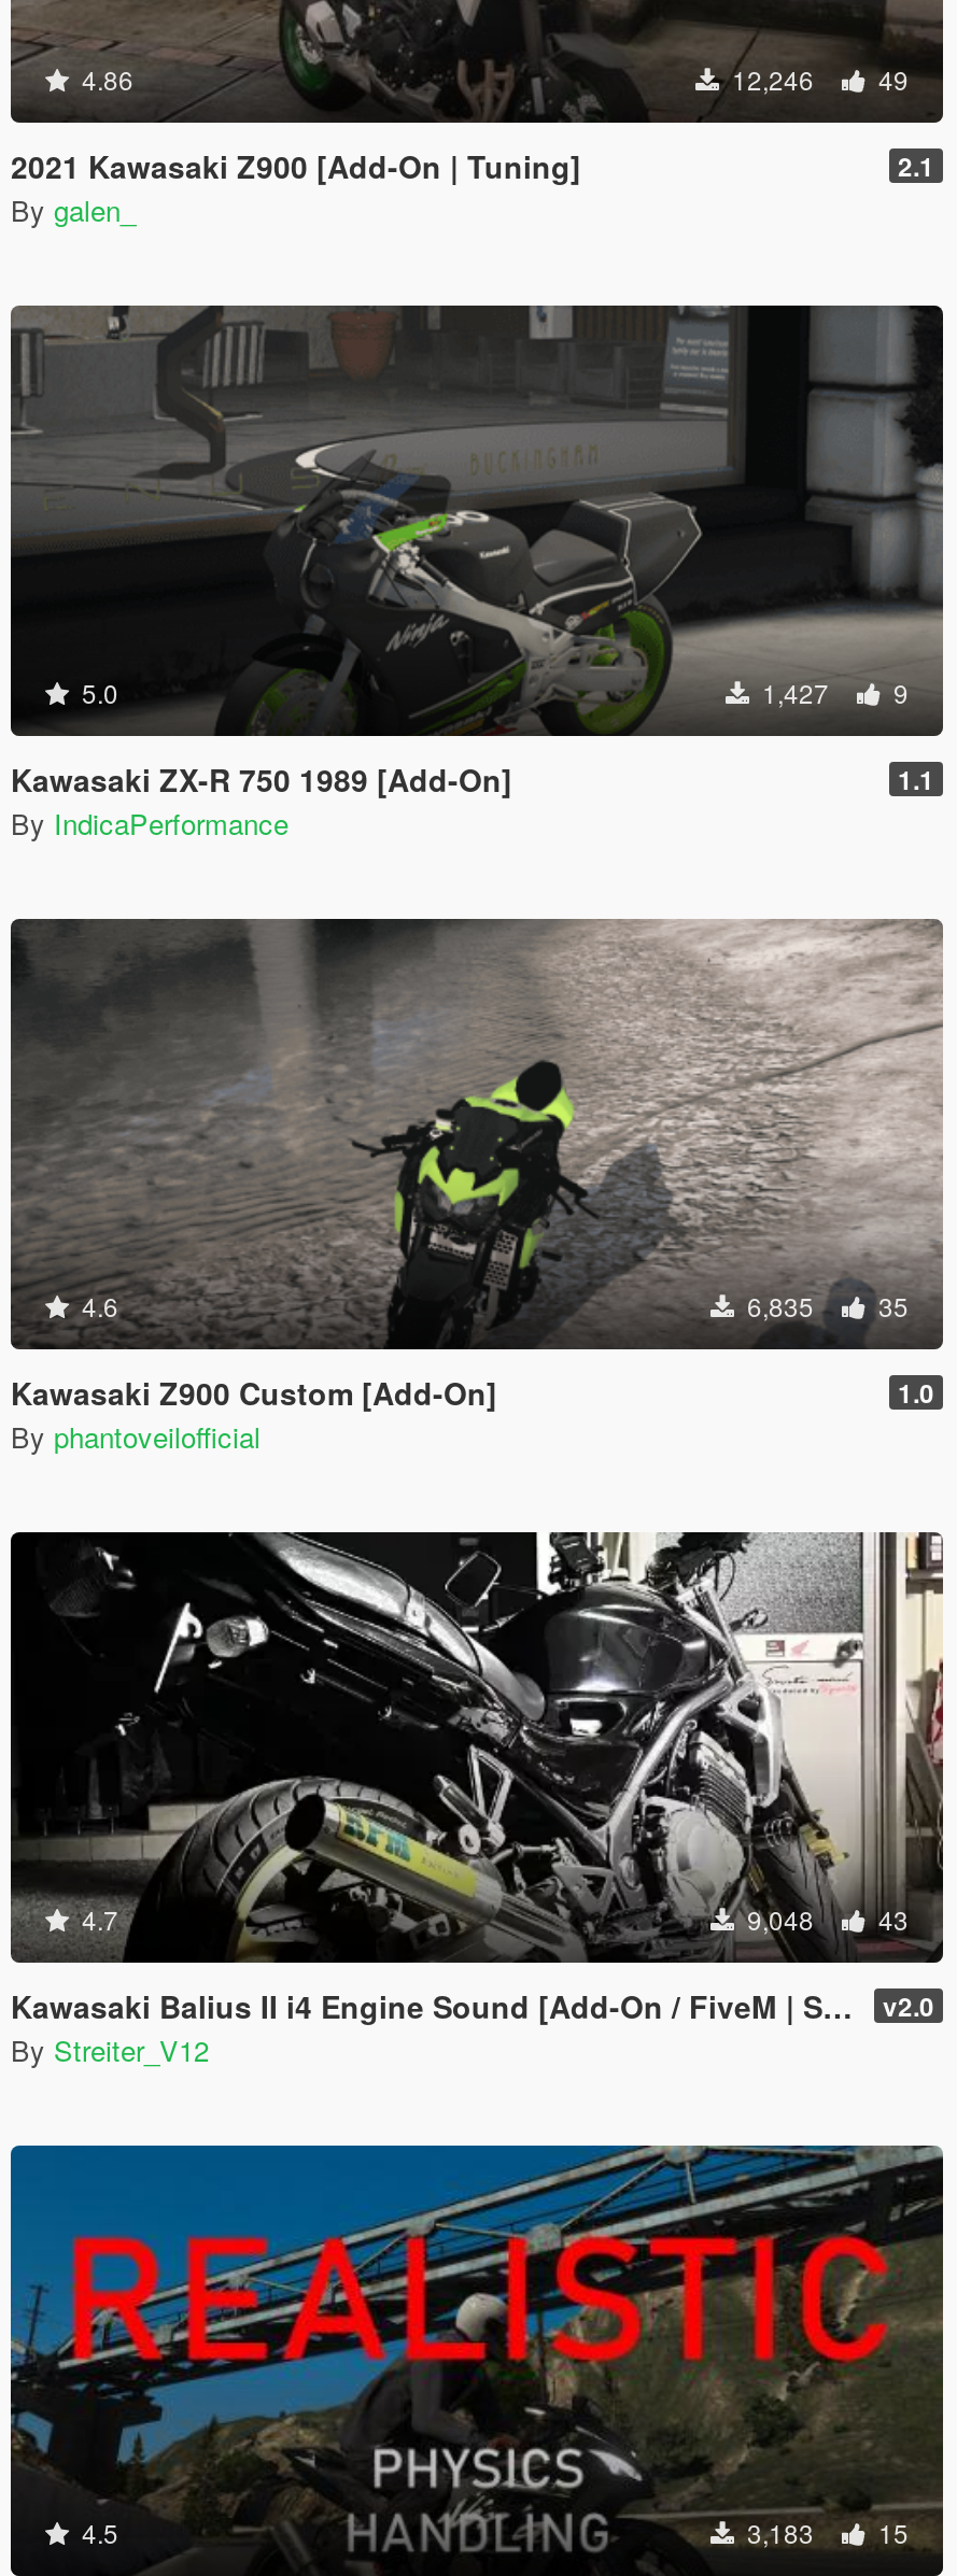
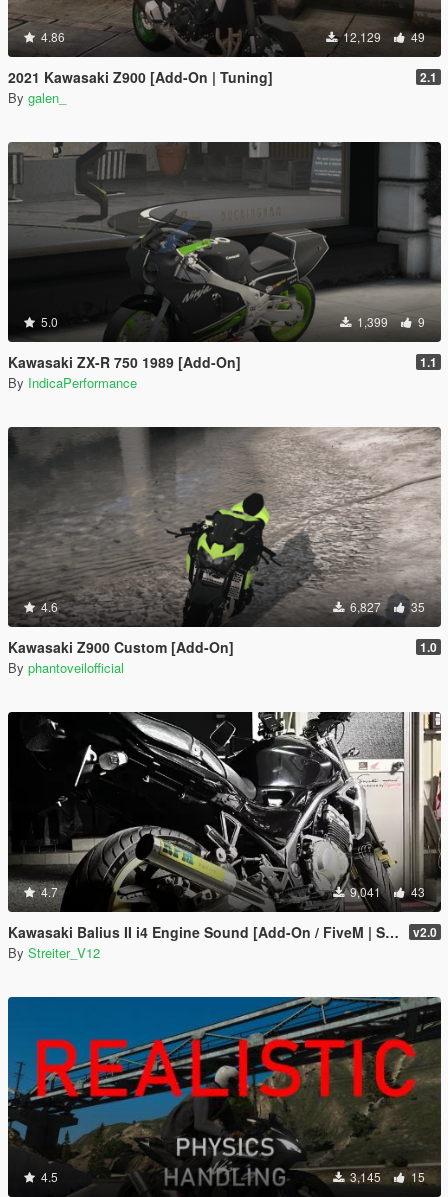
[726,60,909,97] 12,246 49 -> [340,28,425,45] 12,129 49
[756,674,909,710] 1,427 9 -> [354,313,425,330] 1,399 9
[741,1287,909,1324] 6,835 35 -> [347,598,425,615] 6,827 35
[741,1900,909,1937] 9,048 43 -> [347,883,425,900] 9,041 43
[741,2514,909,2550] 3,183 15 -> [347,1168,425,1185] 3,145 15

